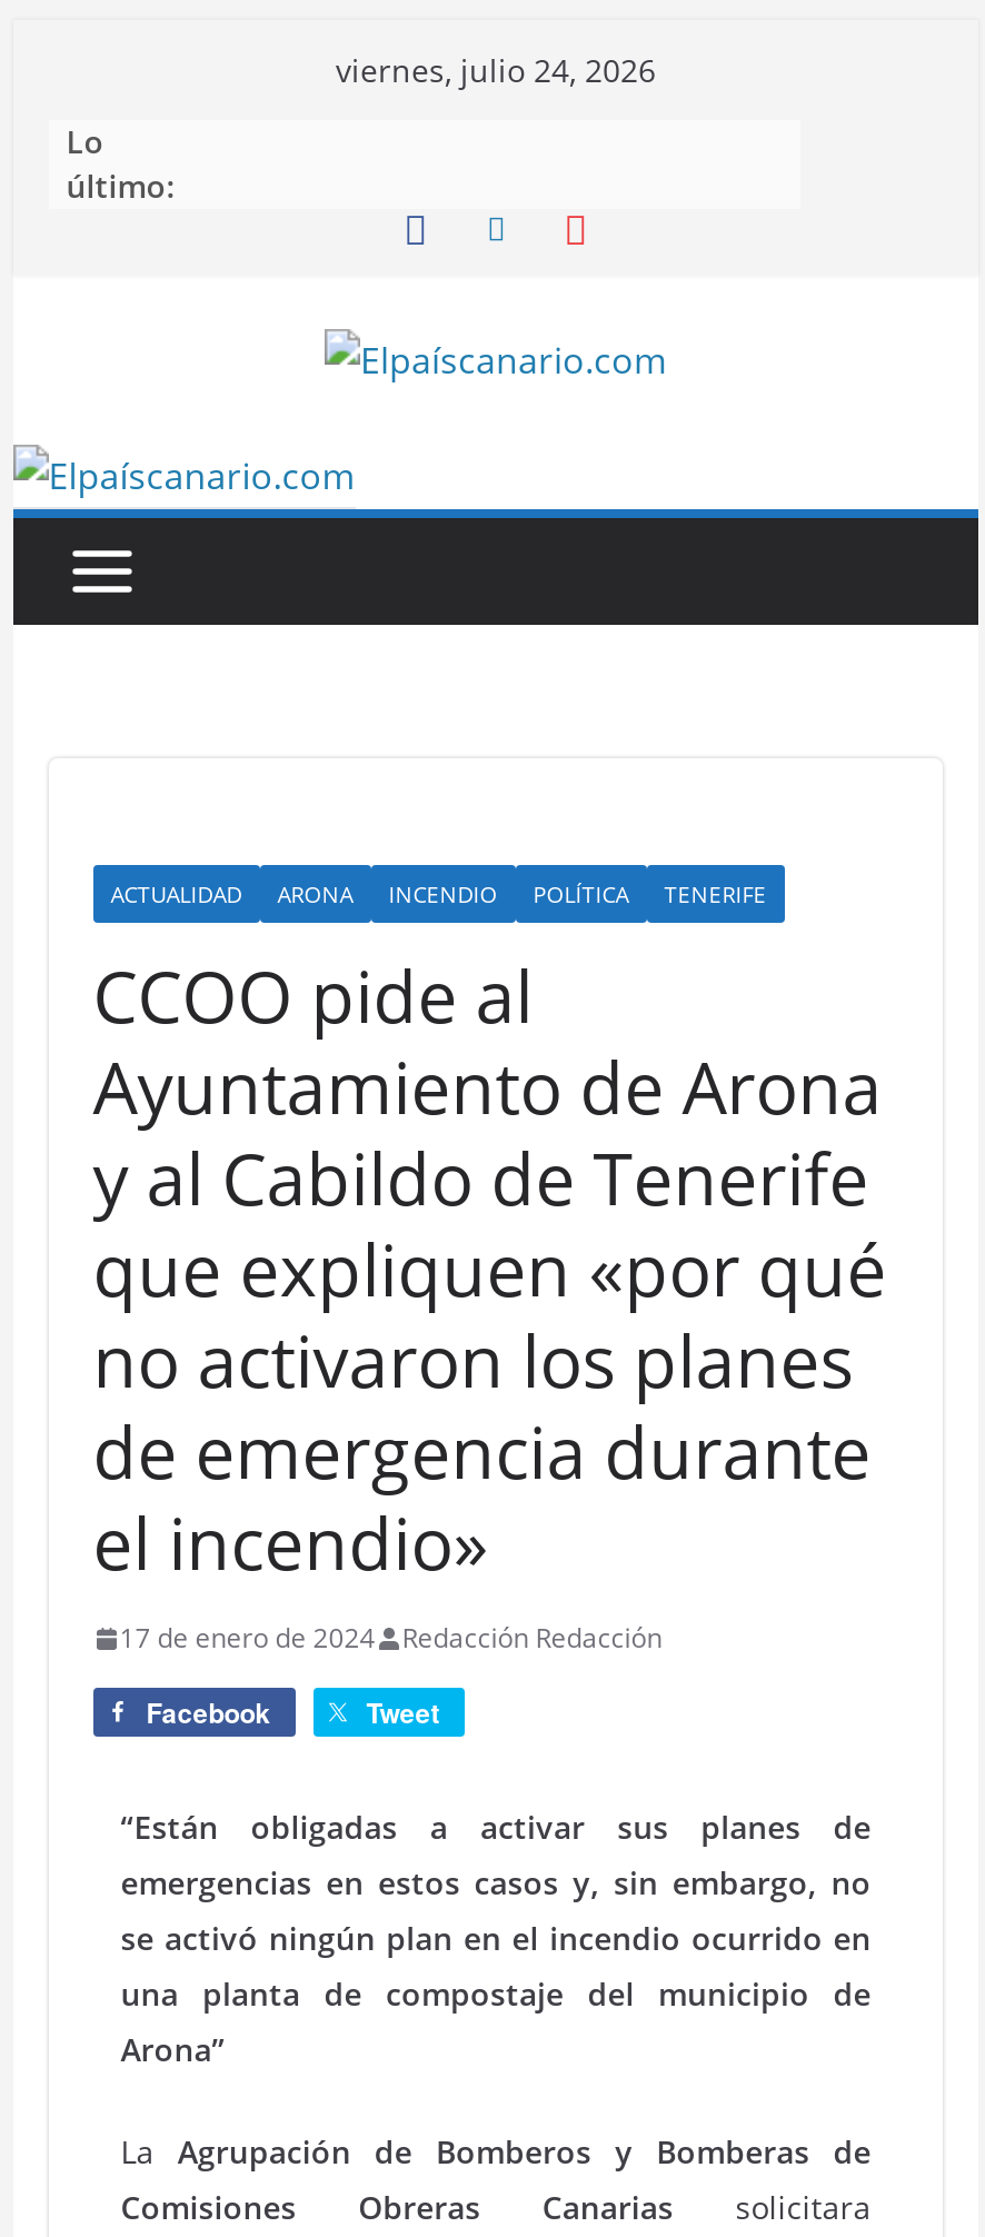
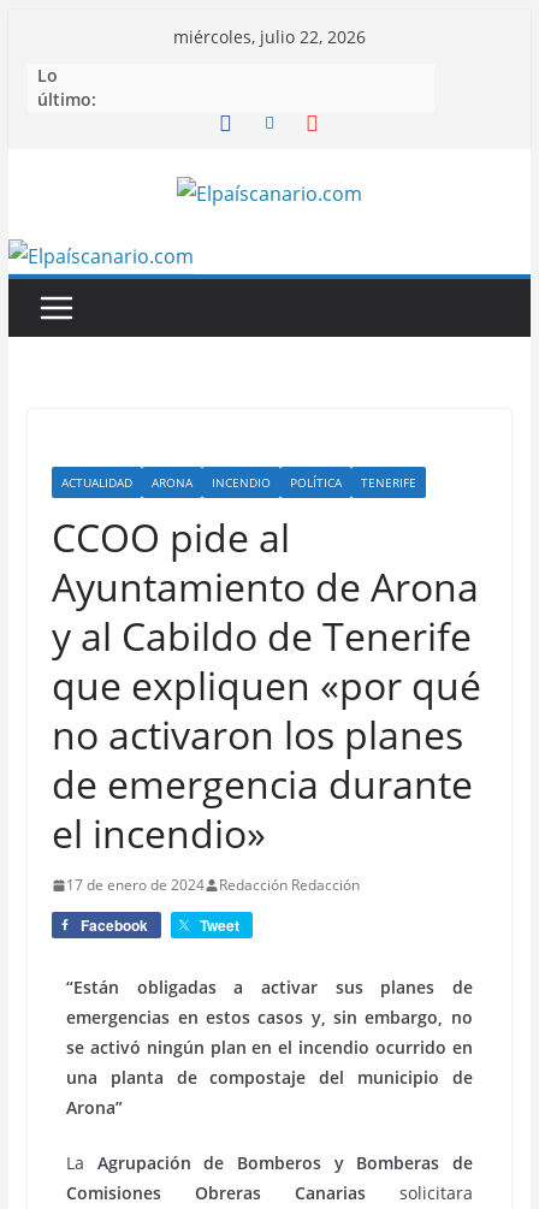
[336,49,656,91] viernes, julio 24, 2026 -> [173,25,366,48] miércoles, julio 22, 2026

